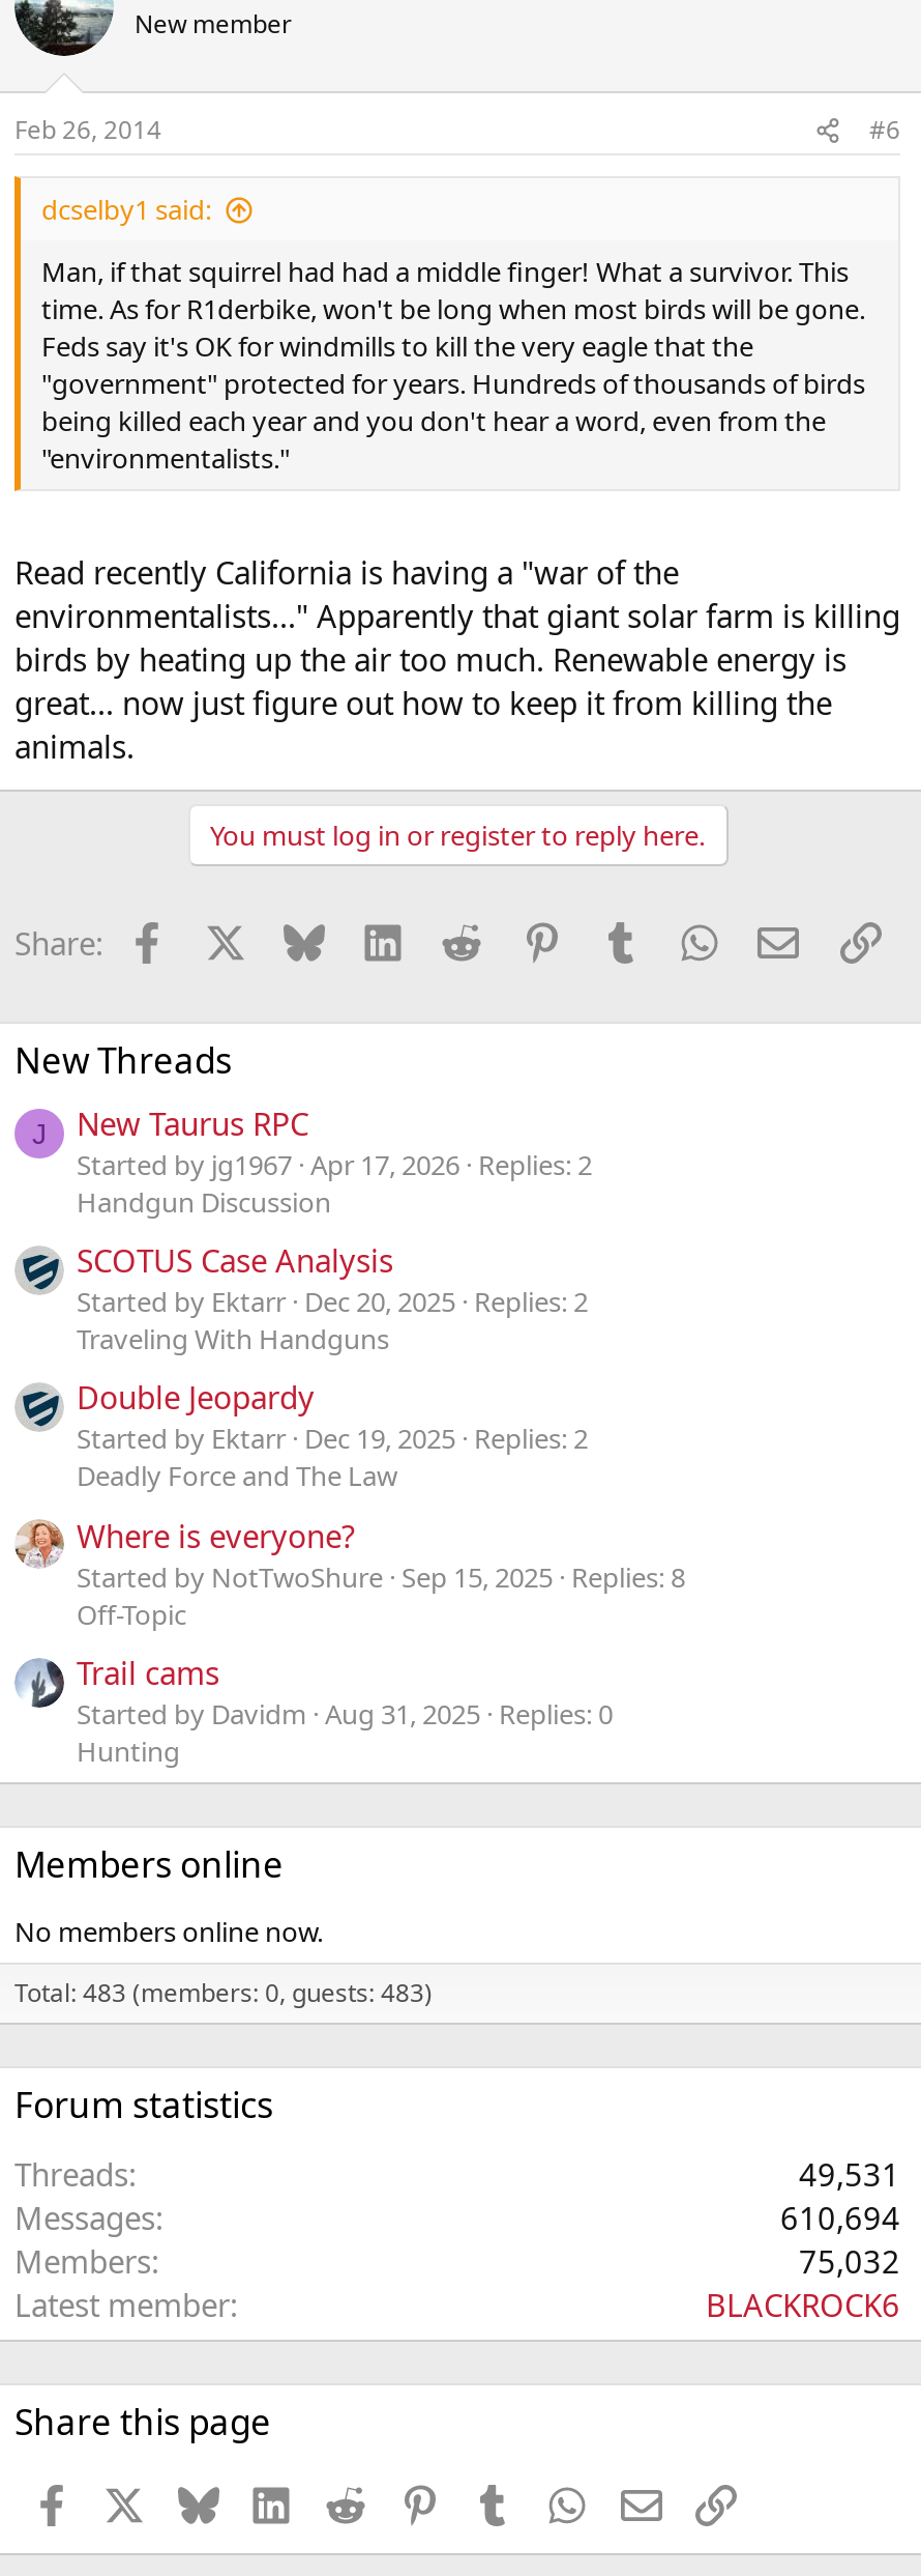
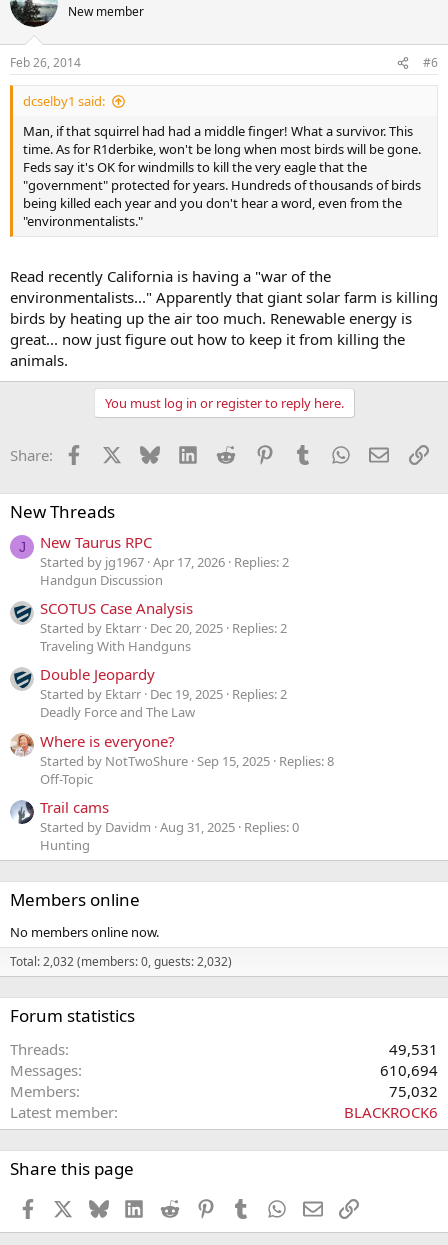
[14,1975,433,2010] Total: 483 (members: 0, guests: 483) -> [10,953,232,970] Total: 2,032 (members: 0, guests: 2,032)

